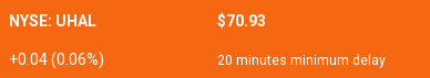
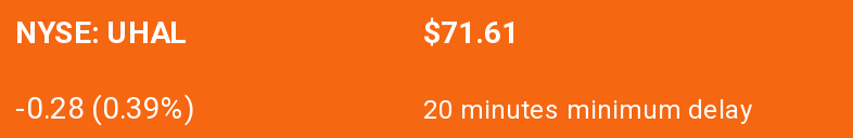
[217,12,266,30] $70.93 -> [423,15,519,50] $71.61
[9,51,104,68] +0.04 (0.06%) -> [15,91,195,125] -0.28 (0.39%)

